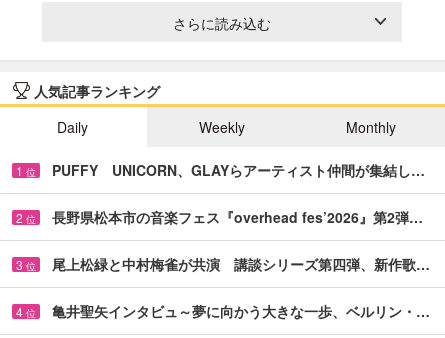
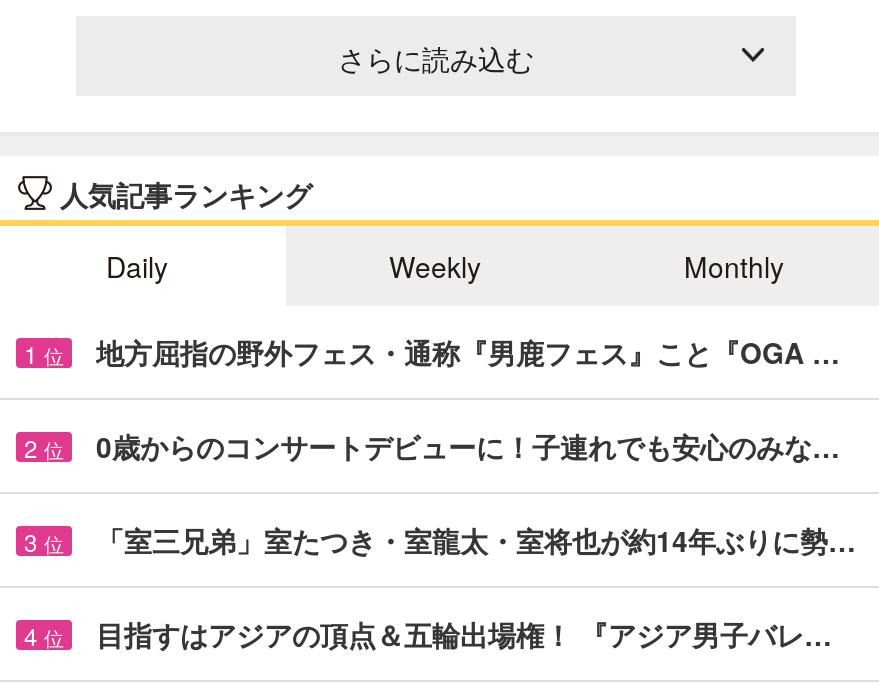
[52,160,425,180] PUFFY UNICORN、GLAYらアーティスト仲間が集結し… -> [96,332,840,372] 地方屈指の野外フェス・通称『男鹿フェス』こと『OGA …
[52,207,423,227] 長野県松本市の音楽フェス『overhead fes’2026』第2弾… -> [96,426,840,466] 0歳からのコンサートデビューに！子連れでも安心のみな…
[52,254,430,274] 尾上松緑と中村梅雀が共演 講談シリーズ第四弾、新作歌… -> [96,520,856,560] 「室三兄弟」室たつき・室龍太・室将也が約14年ぶりに勢…
[52,301,430,321] 亀井聖矢インタビュ～夢に向かう大きな一歩、ベルリン・… -> [96,614,832,654] 目指すはアジアの頂点＆五輪出場権！ 『アジア男子バレ…

